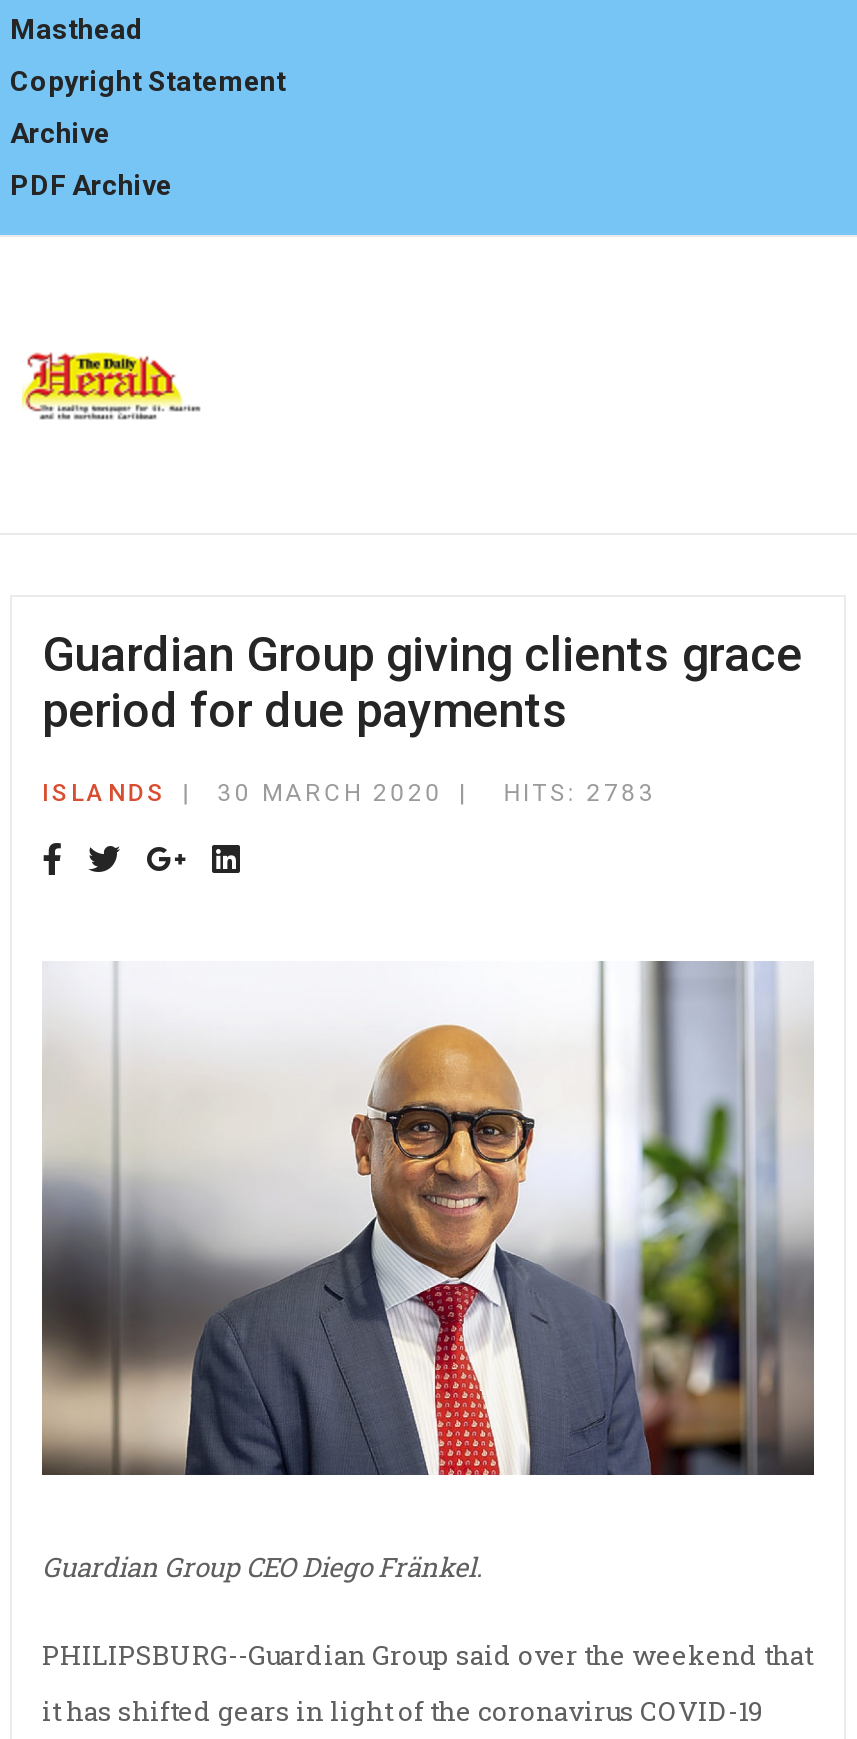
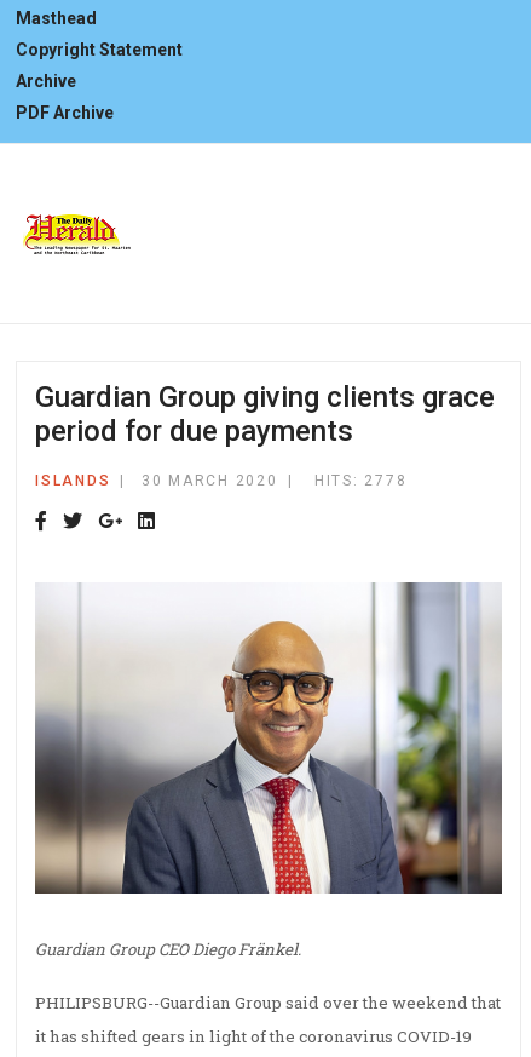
[504,779,656,807] HITS: 2783 -> [314,472,407,489] HITS: 2778

